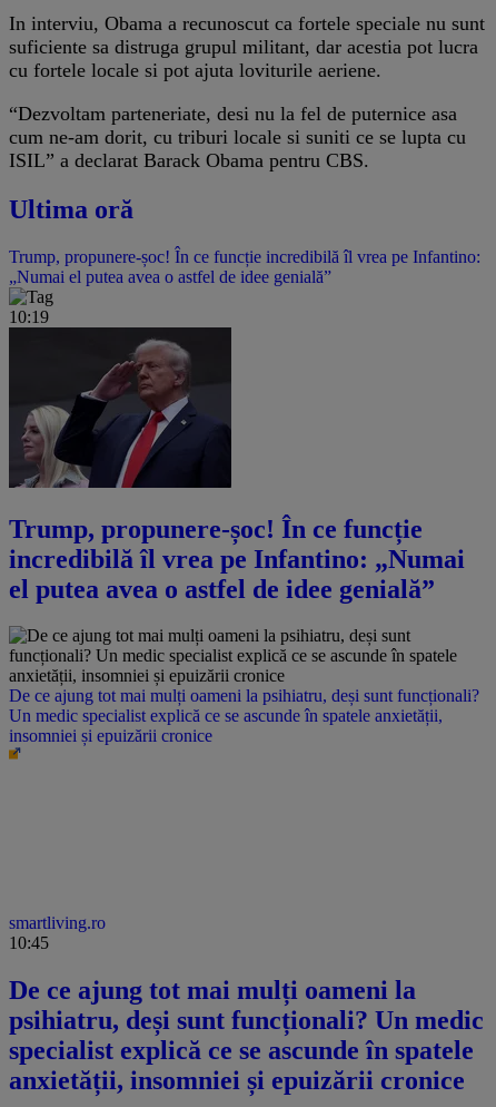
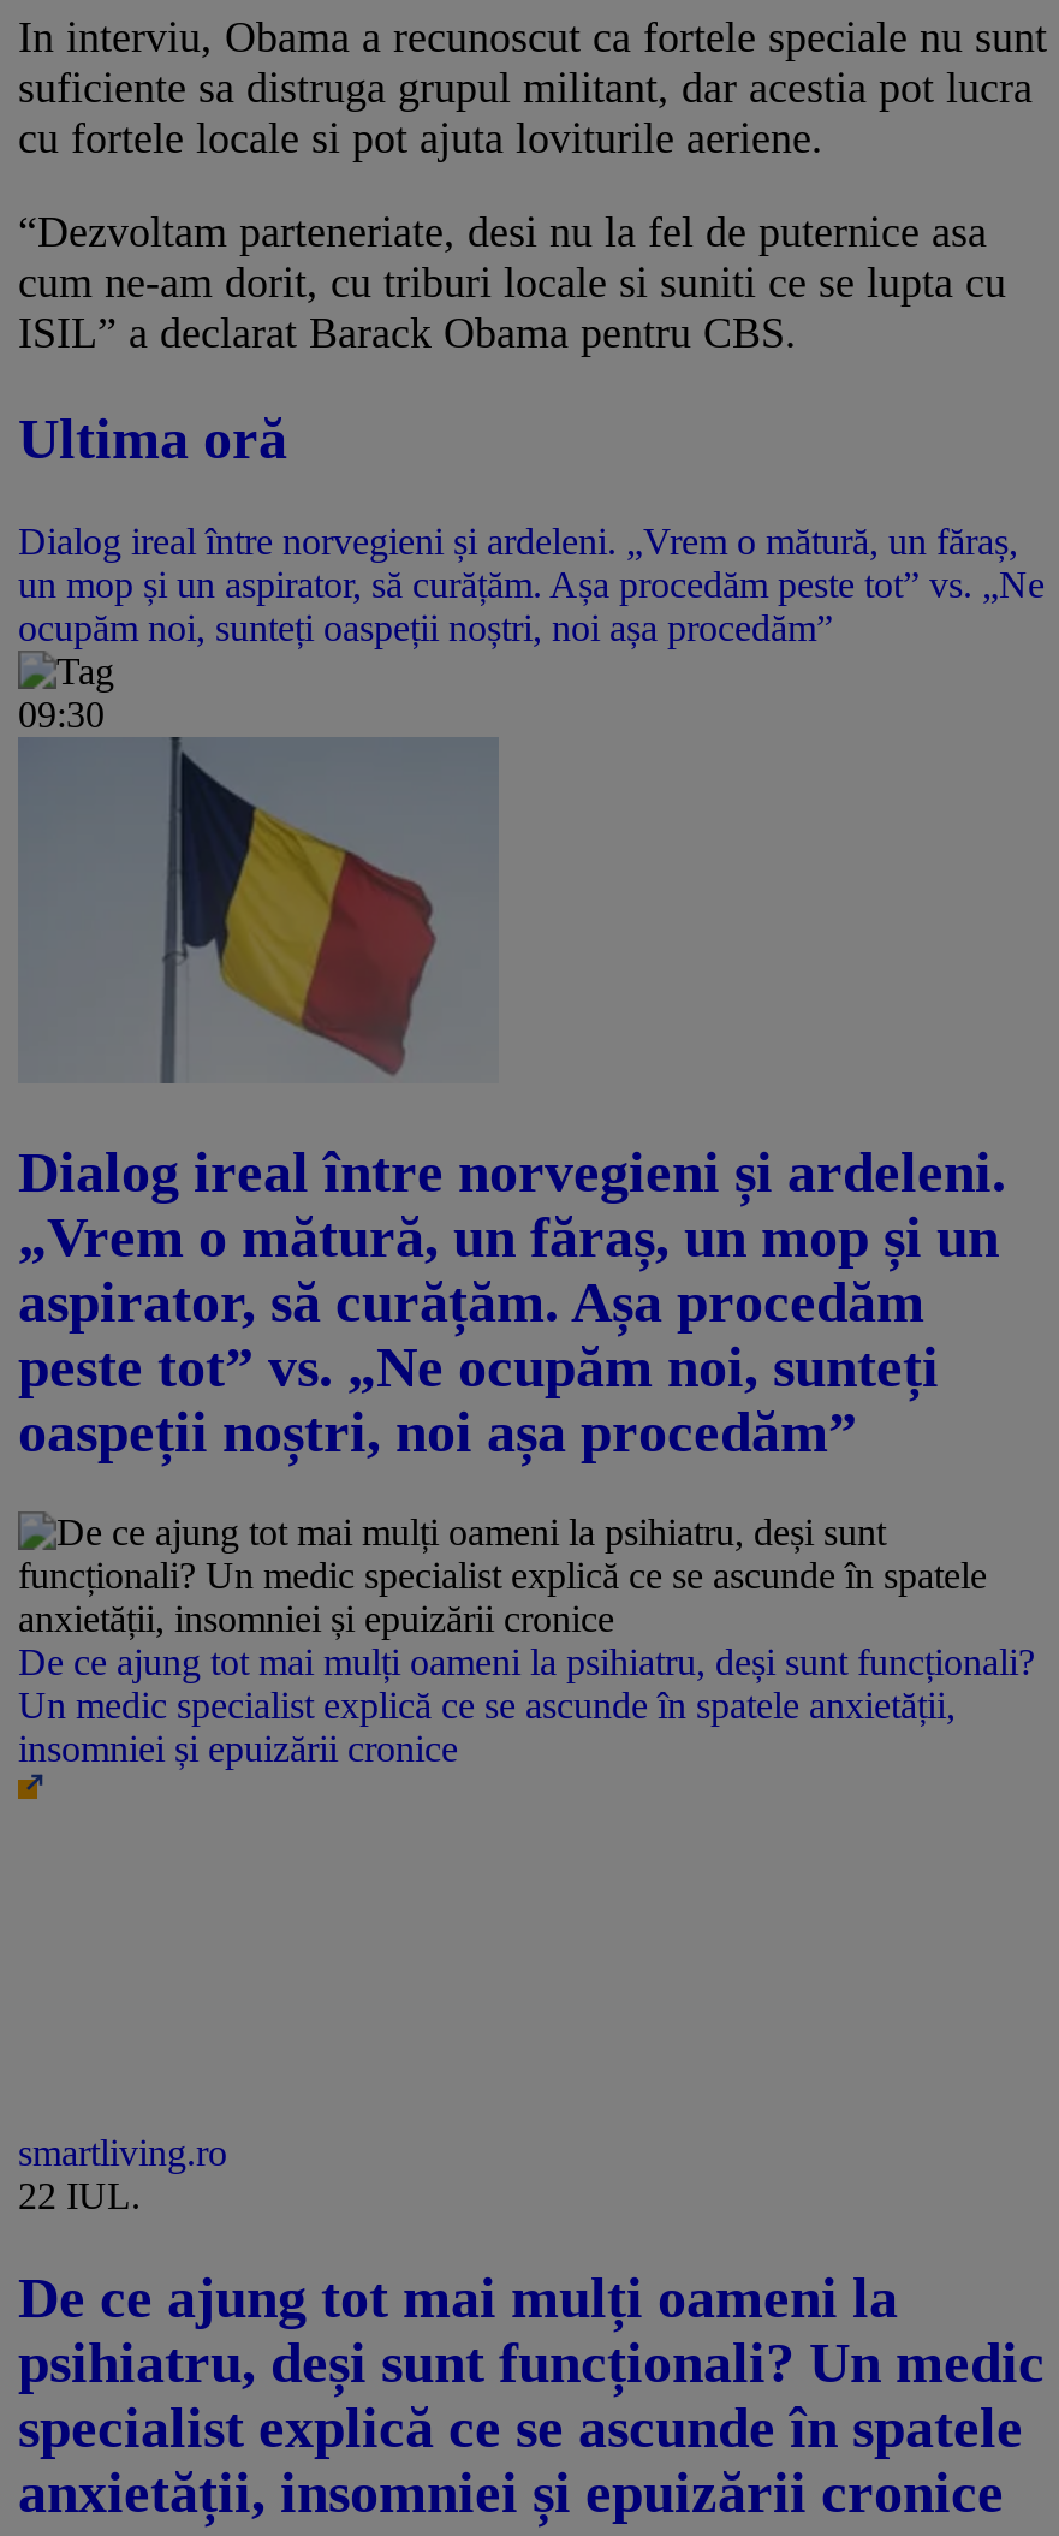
[9,247,480,286] Trump, propunere-șoc! În ce funcție incredibilă îl vrea pe Infantino: | „Numai el putea avea o astfel de idee genială” -> [18,520,1045,647] Dialog ireal între norvegieni și ardeleni. „Vrem o mătură, un făraș, | un mop și un aspirator, să curățăm. Așa procedăm peste tot” vs. „Ne | ocupăm noi, sunteți oaspeții noștri, noi așa procedăm”
[9,307,49,326] 10:19 -> [18,693,105,734] 09:30
[8,326,232,445] [image] -> [18,795,499,1079] [image]
[9,514,465,603] Trump, propunere-șoc! În ce funcție | incredibilă îl vrea pe Infantino: „Numai | el putea avea o astfel de idee genială” -> [18,1140,1006,1462] Dialog ireal între norvegieni și ardeleni. | „Vrem o mătură, un făraș, un mop și un | aspirator, să curățăm. Așa procedăm | peste tot” vs. „Ne ocupăm noi, sunteți | oaspeții noștri, noi așa procedăm”
[9,934,49,953] 10:45 -> [18,2176,141,2217] 22 IUL.

